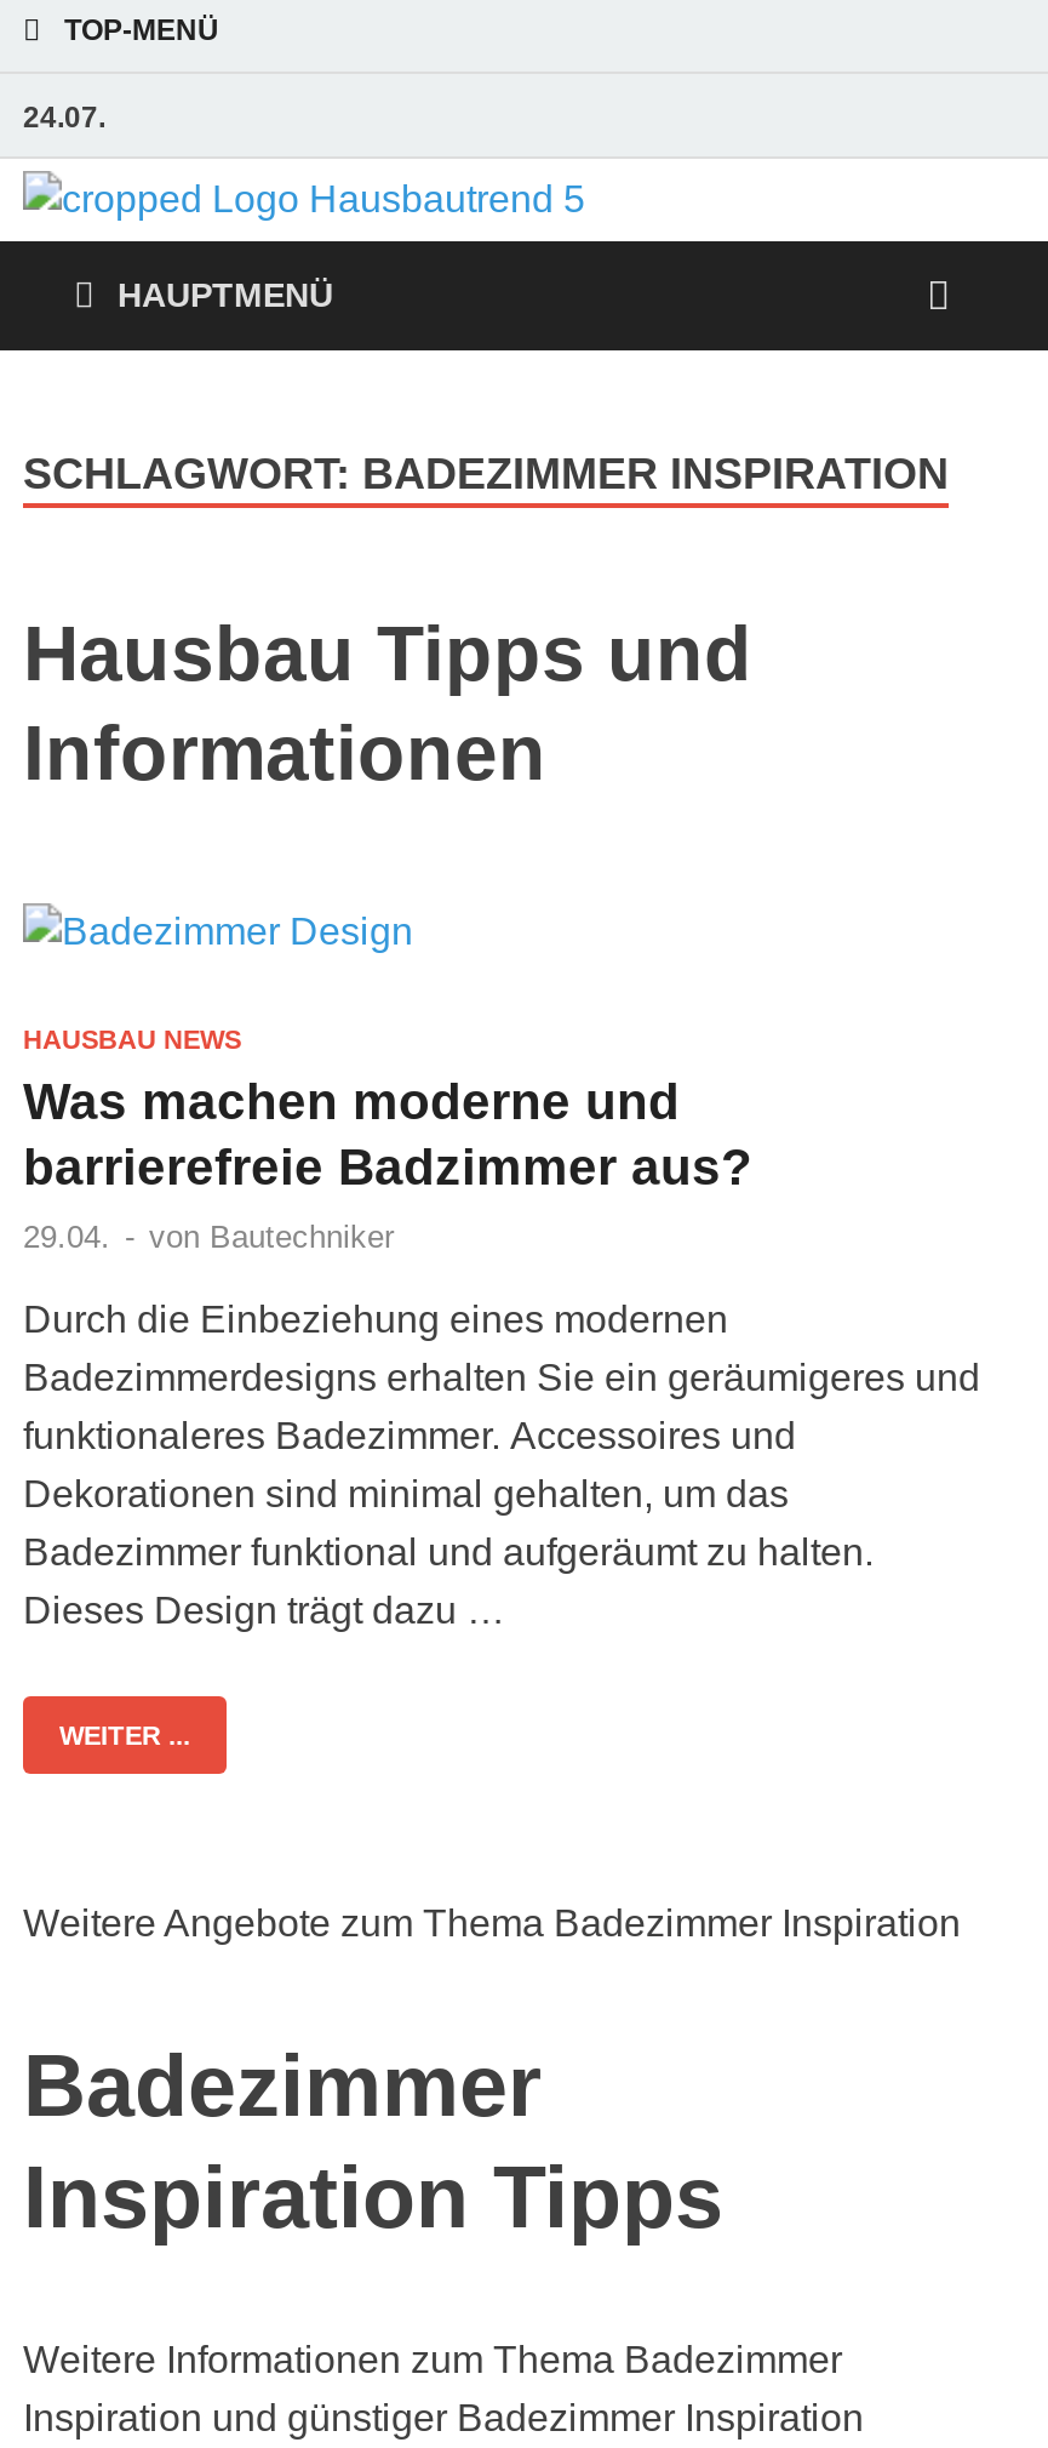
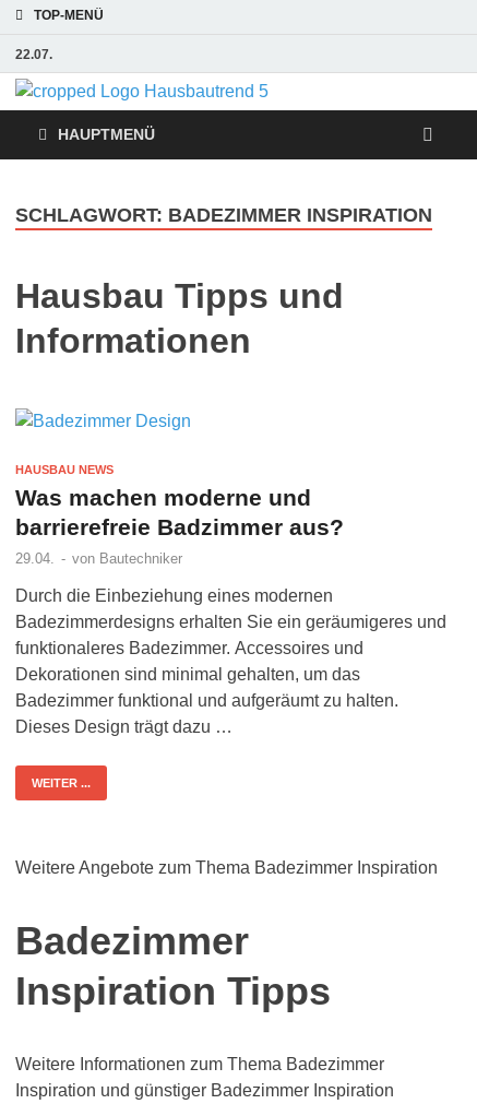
[23,99,105,133] 24.07. -> [15,46,52,62] 22.07.

